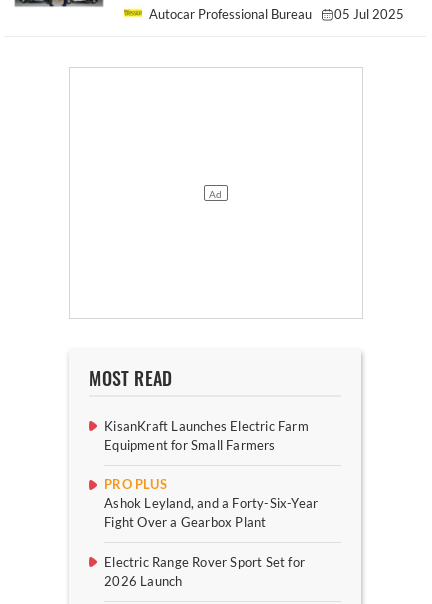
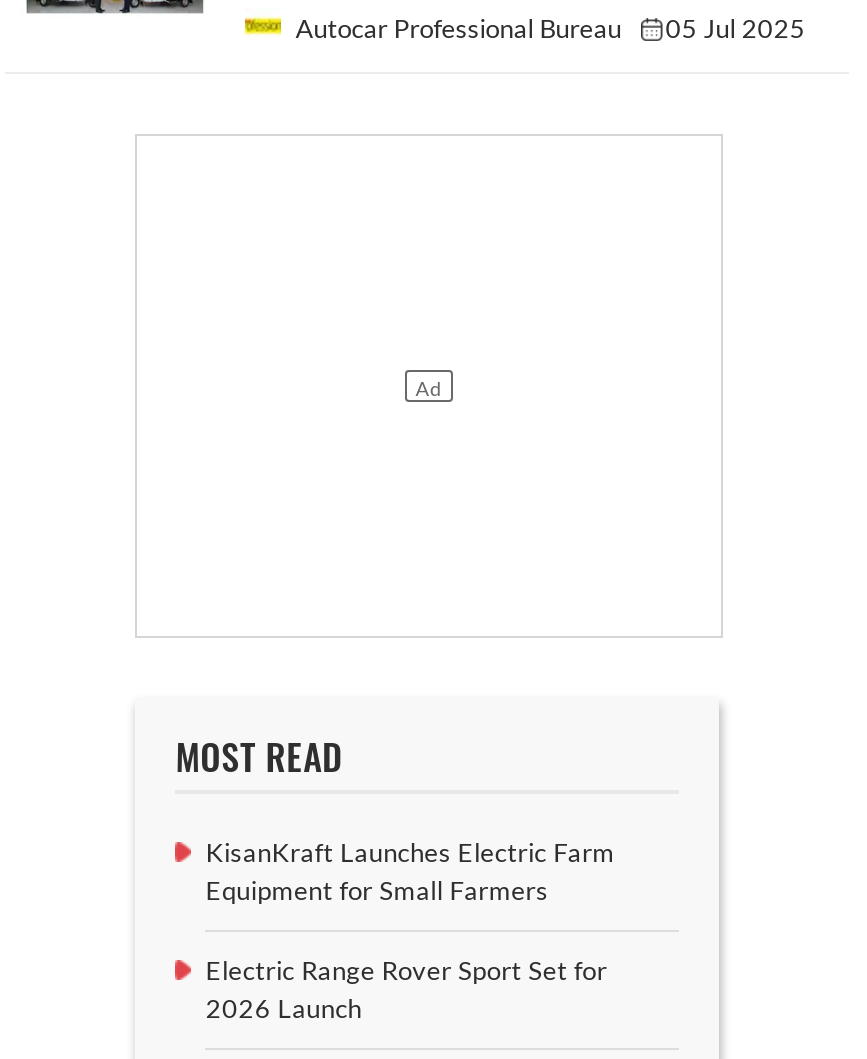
[104,476,318,530] PRO PLUS | Ashok Leyland, and a Forty-Six-Year | Fight Over a Gearbox Plant -> none

